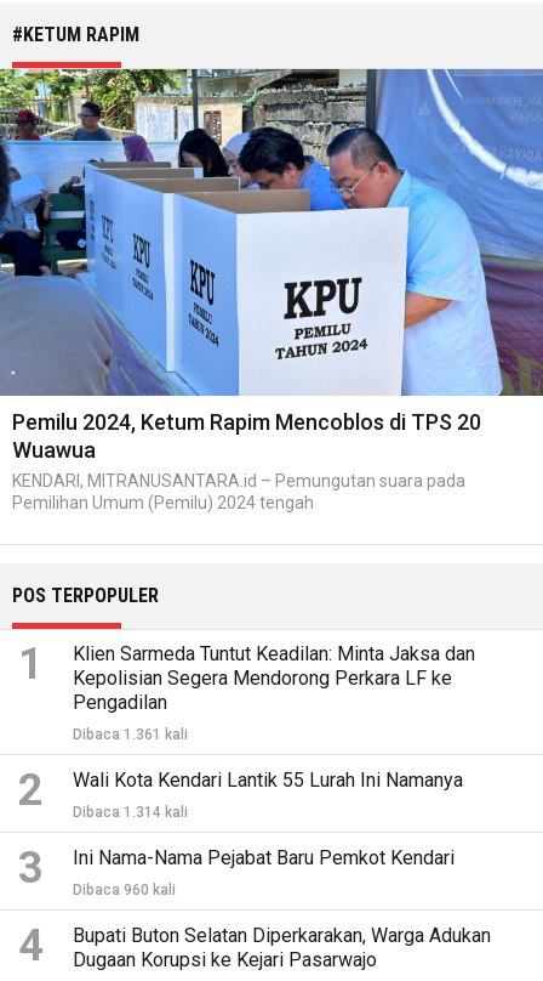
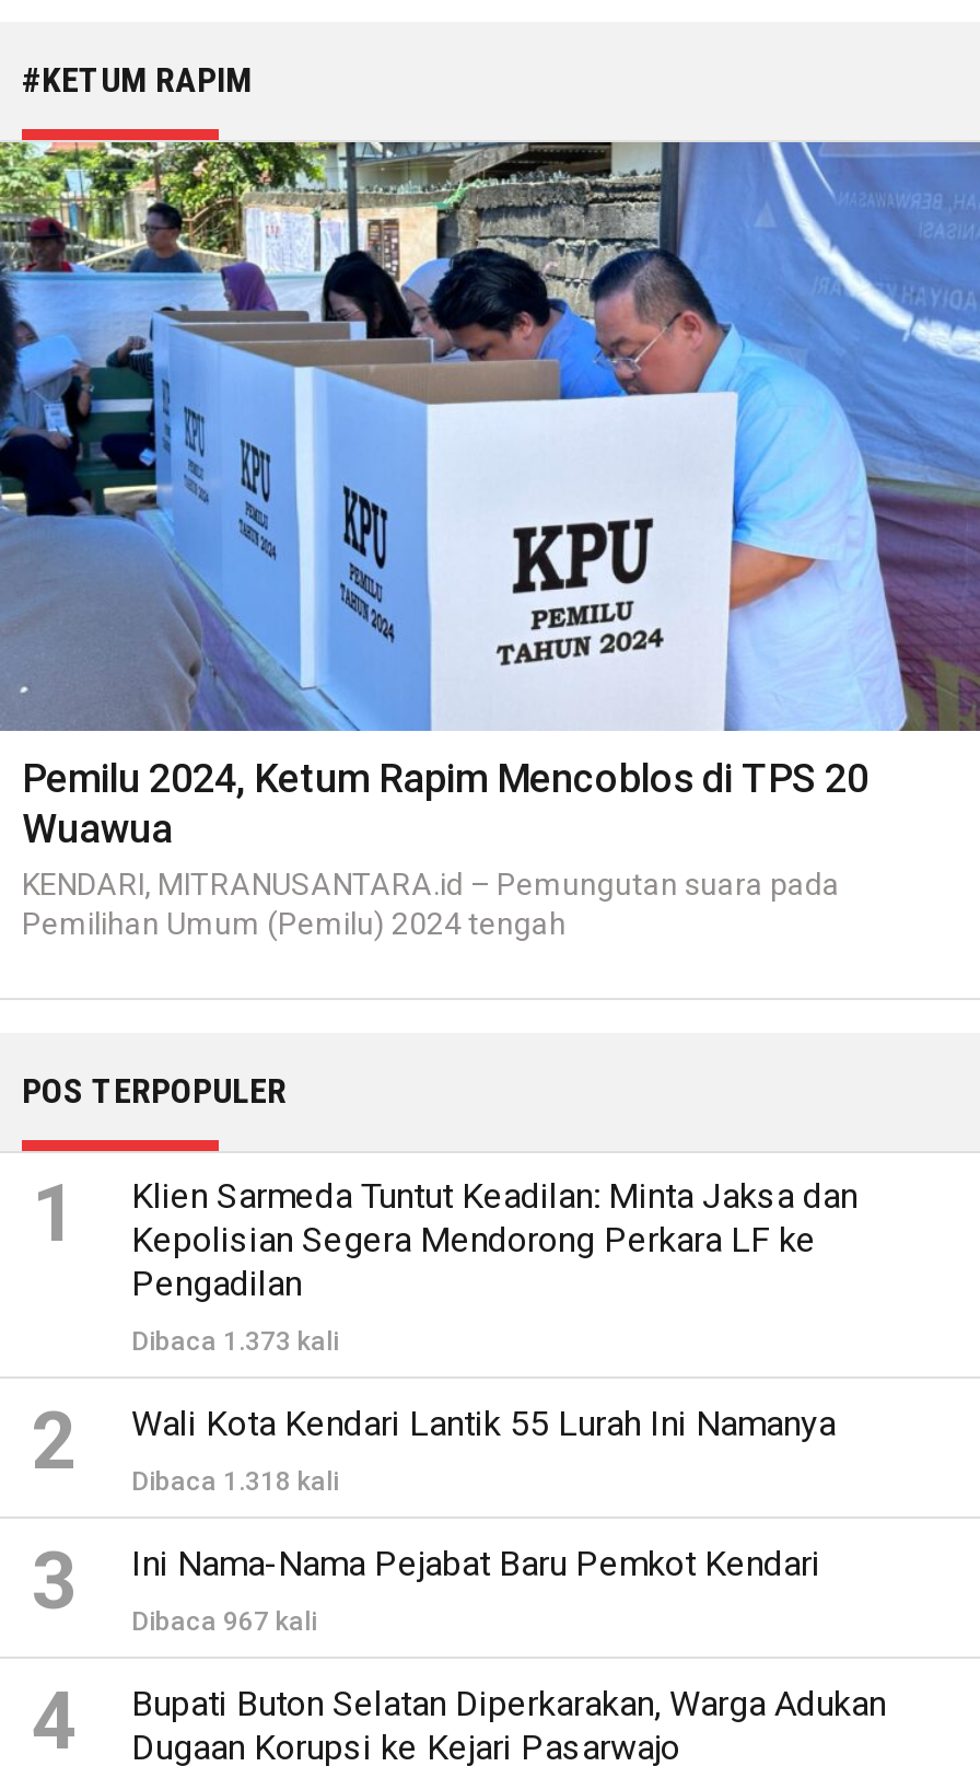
[73,726,188,743] Dibaca 1.361 kali -> [131,1326,339,1357] Dibaca 1.373 kali
[18,765,463,821] 2 Dibaca 1.314 kali Wali Kota Kendari Lantik 55 Lurah Ini Namanya -> [32,1396,836,1497] 2 Dibaca 1.318 kali Wali Kota Kendari Lantik 55 Lurah Ini Namanya
[18,843,455,899] 3 Dibaca 960 kali Ini Nama-Nama Pejabat Baru Pemkot Kendari -> [32,1536,820,1637] 3 Dibaca 967 kali Ini Nama-Nama Pejabat Baru Pemkot Kendari

